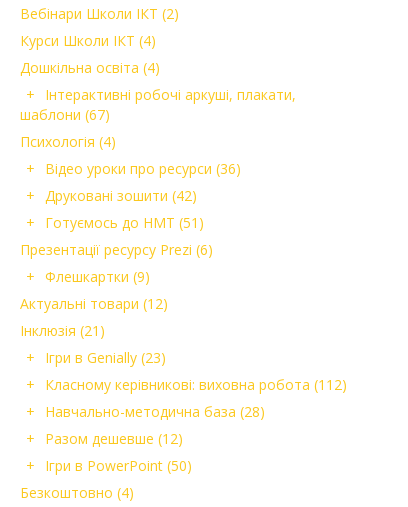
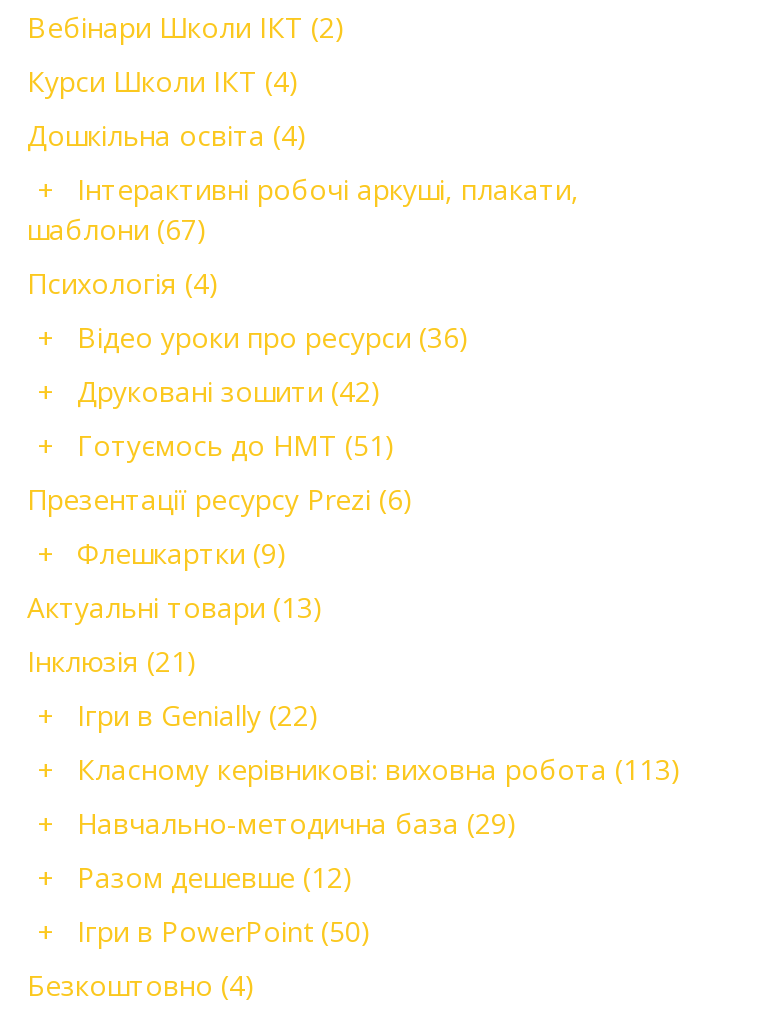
[20,294,168,313] Актуальні товари (12) -> [27,589,323,627] Актуальні товари (13)
[45,348,166,367] Ігри в Genially (23) -> [77,697,319,735] Ігри в Genially (22)
[45,375,347,394] Класному керівникові: виховна робота (112) -> [77,751,681,789] Класному керівникові: виховна робота (113)
[45,402,265,421] Навчально-методична база (28) -> [77,805,517,843] Навчально-методична база (29)

